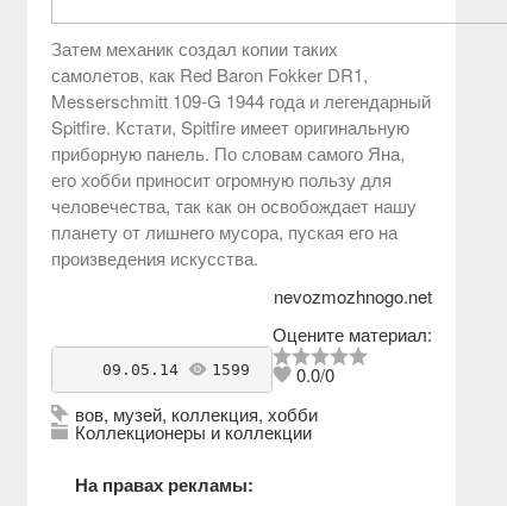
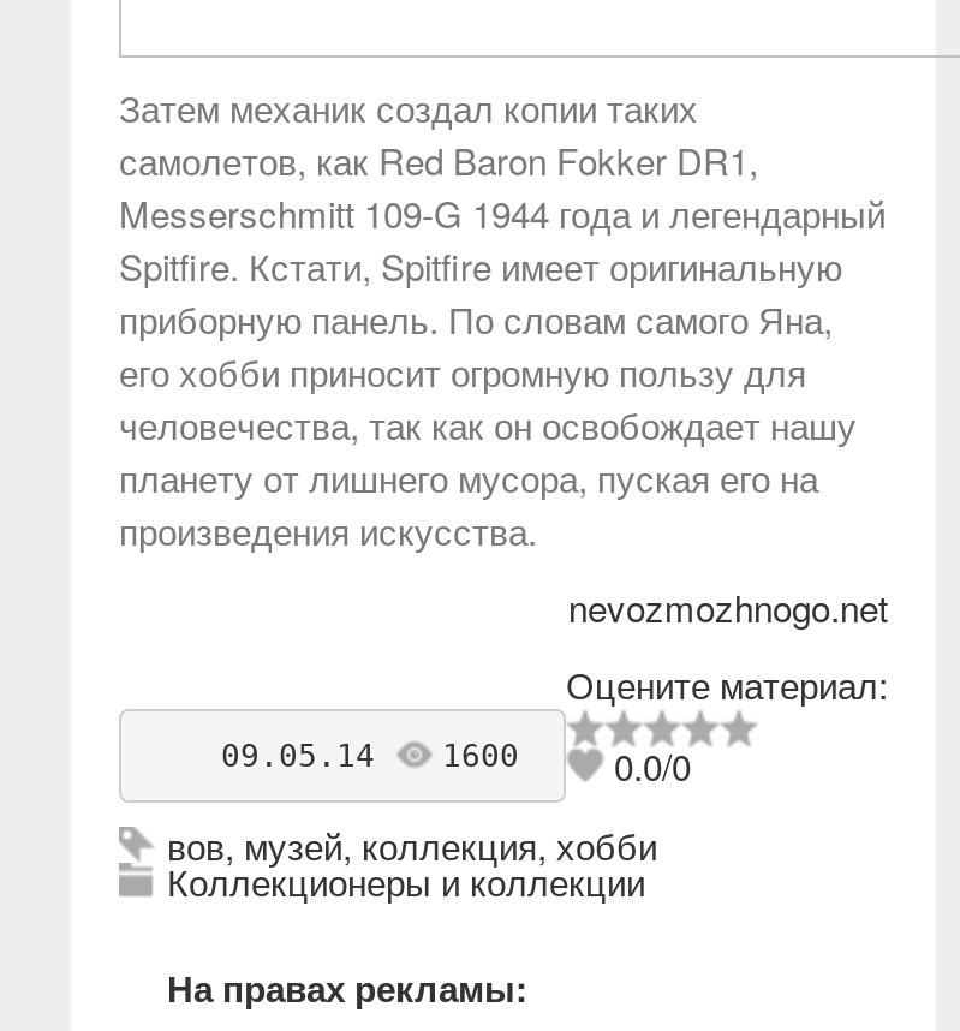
[64,360,249,378] 09.05.14 1599 -> [144,737,519,773] 09.05.14 1600

